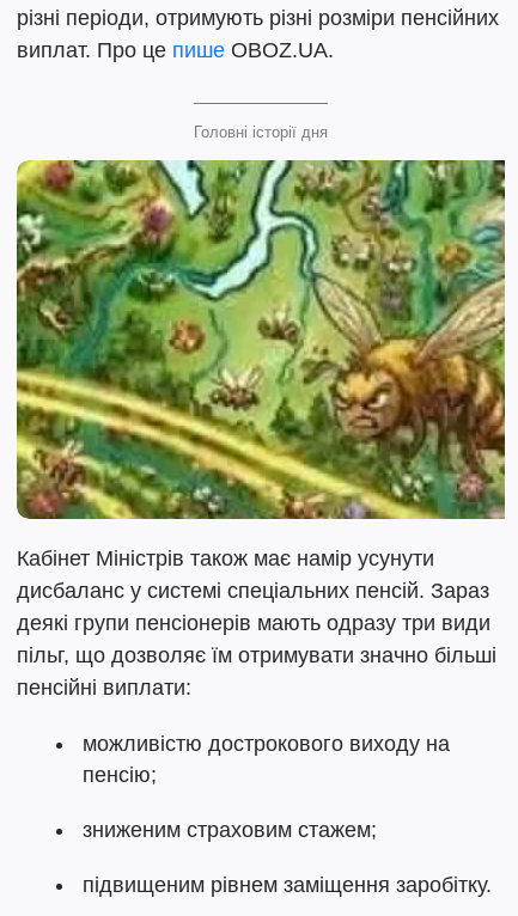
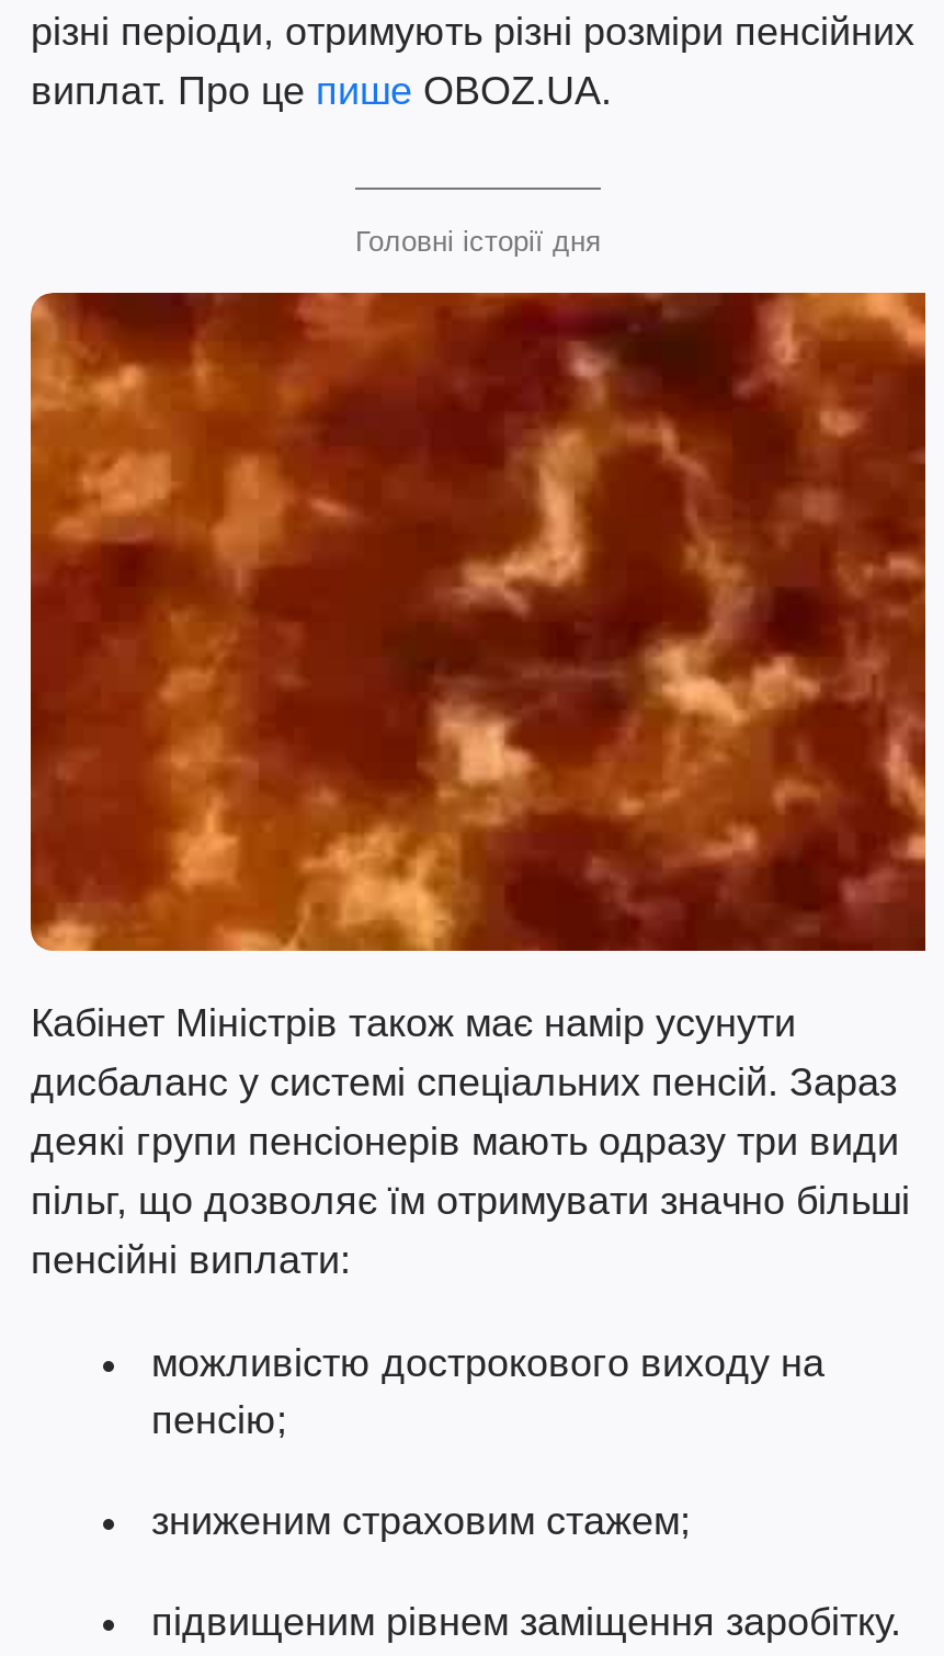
[16,159,506,520] [image] -> [29,291,928,953] [image]

